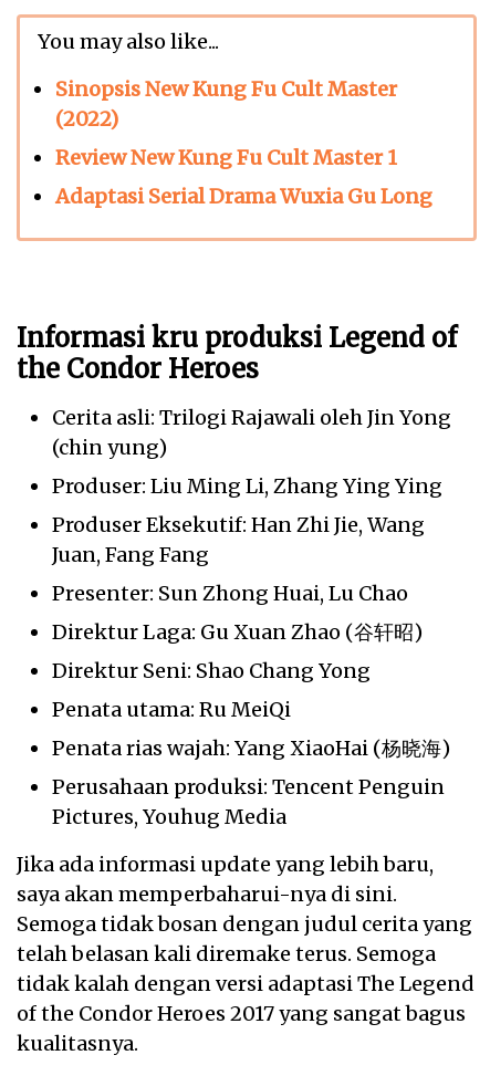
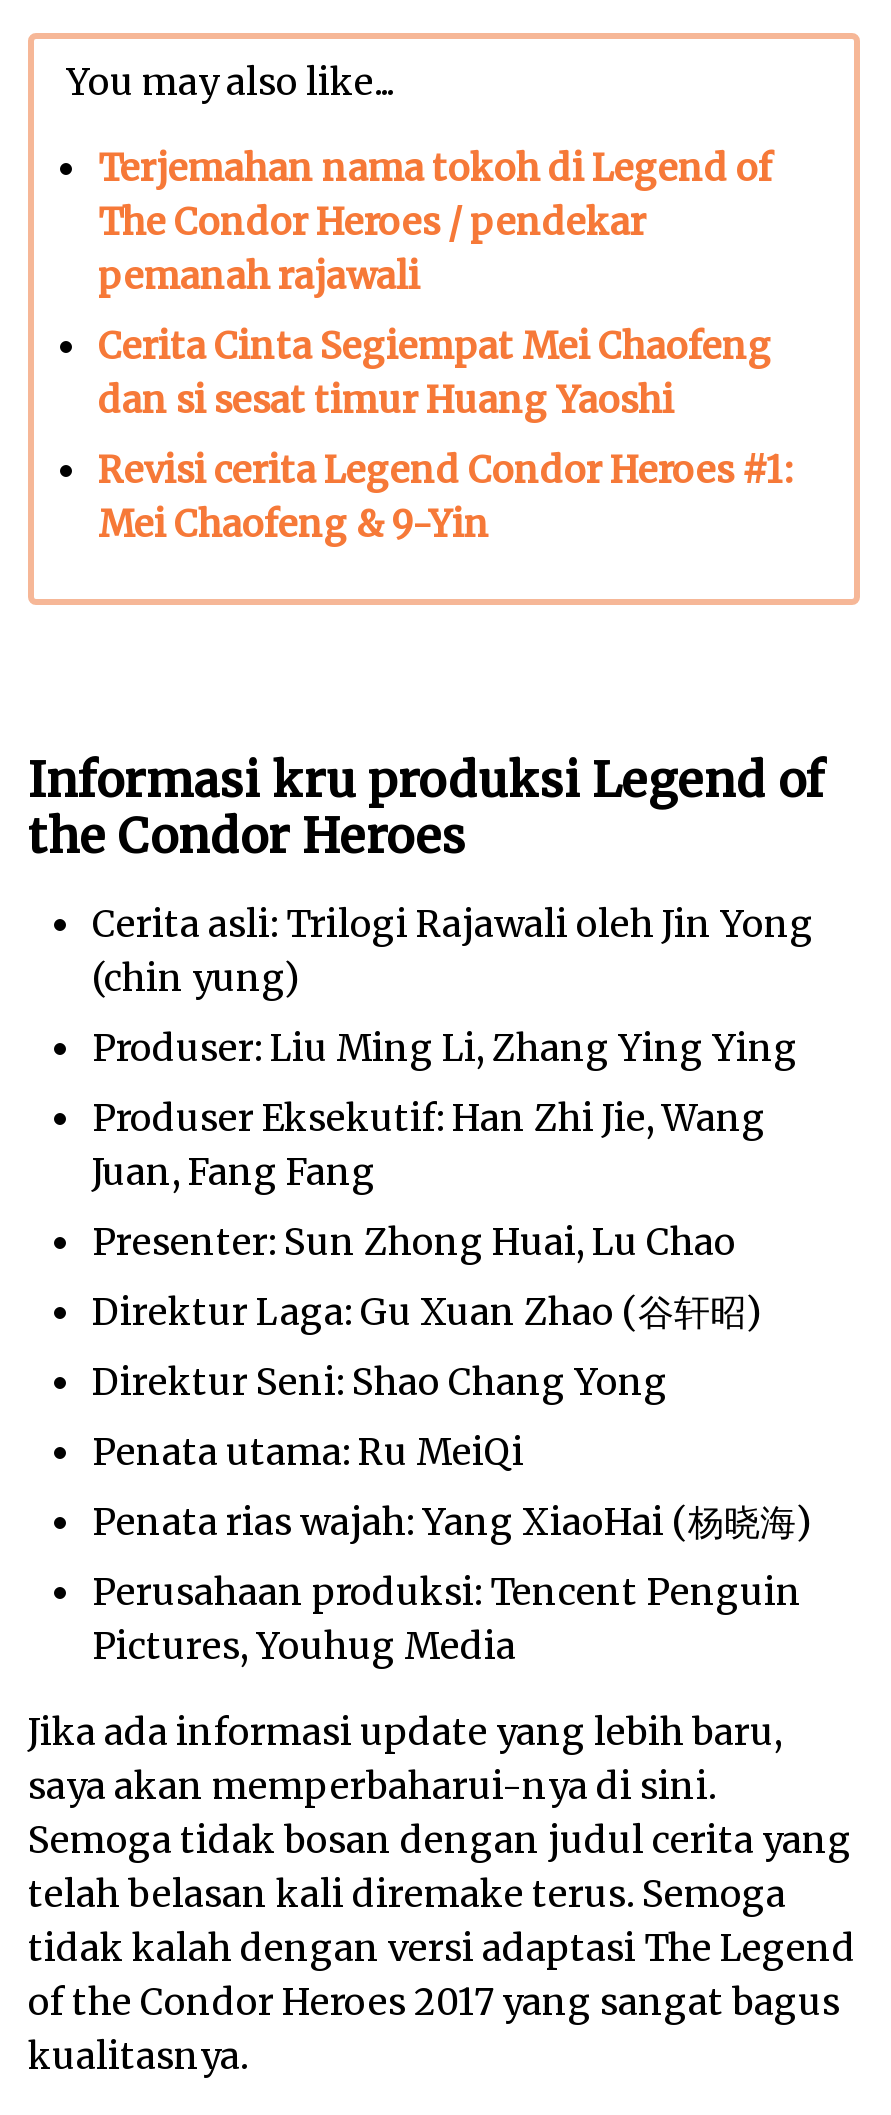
[55,76,397,132] Sinopsis New Kung Fu Cult Master | (2022) -> [98,145,772,299] Terjemahan nama tokoh di Legend of | The Condor Heroes / pendekar | pemanah rajawali
[55,145,397,170] Review New Kung Fu Cult Master 1 -> [98,323,772,423] Cerita Cinta Segiempat Mei Chaofeng | dan si sesat timur Huang Yaoshi
[55,184,432,209] Adaptasi Serial Drama Wuxia Gu Long -> [98,447,792,547] Revisi cerita Legend Condor Heroes #1: | Mei Chaofeng & 9-Yin

